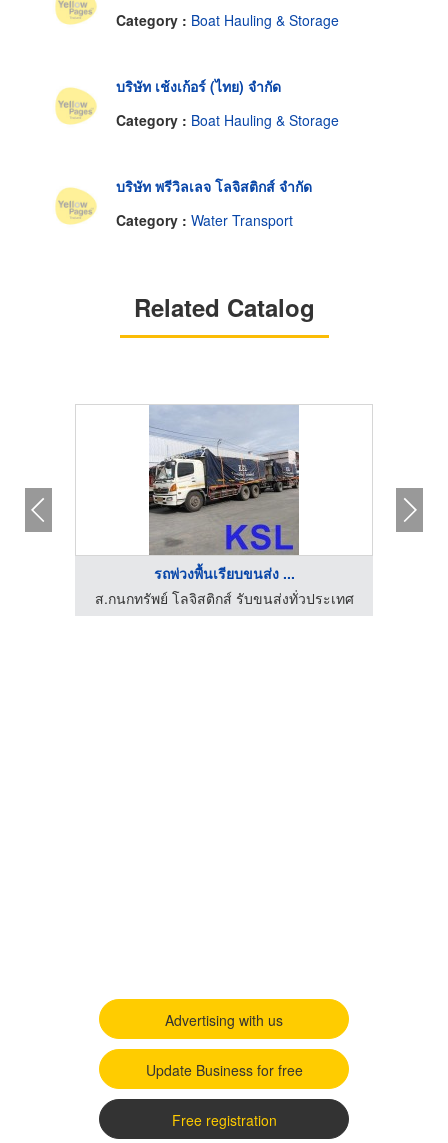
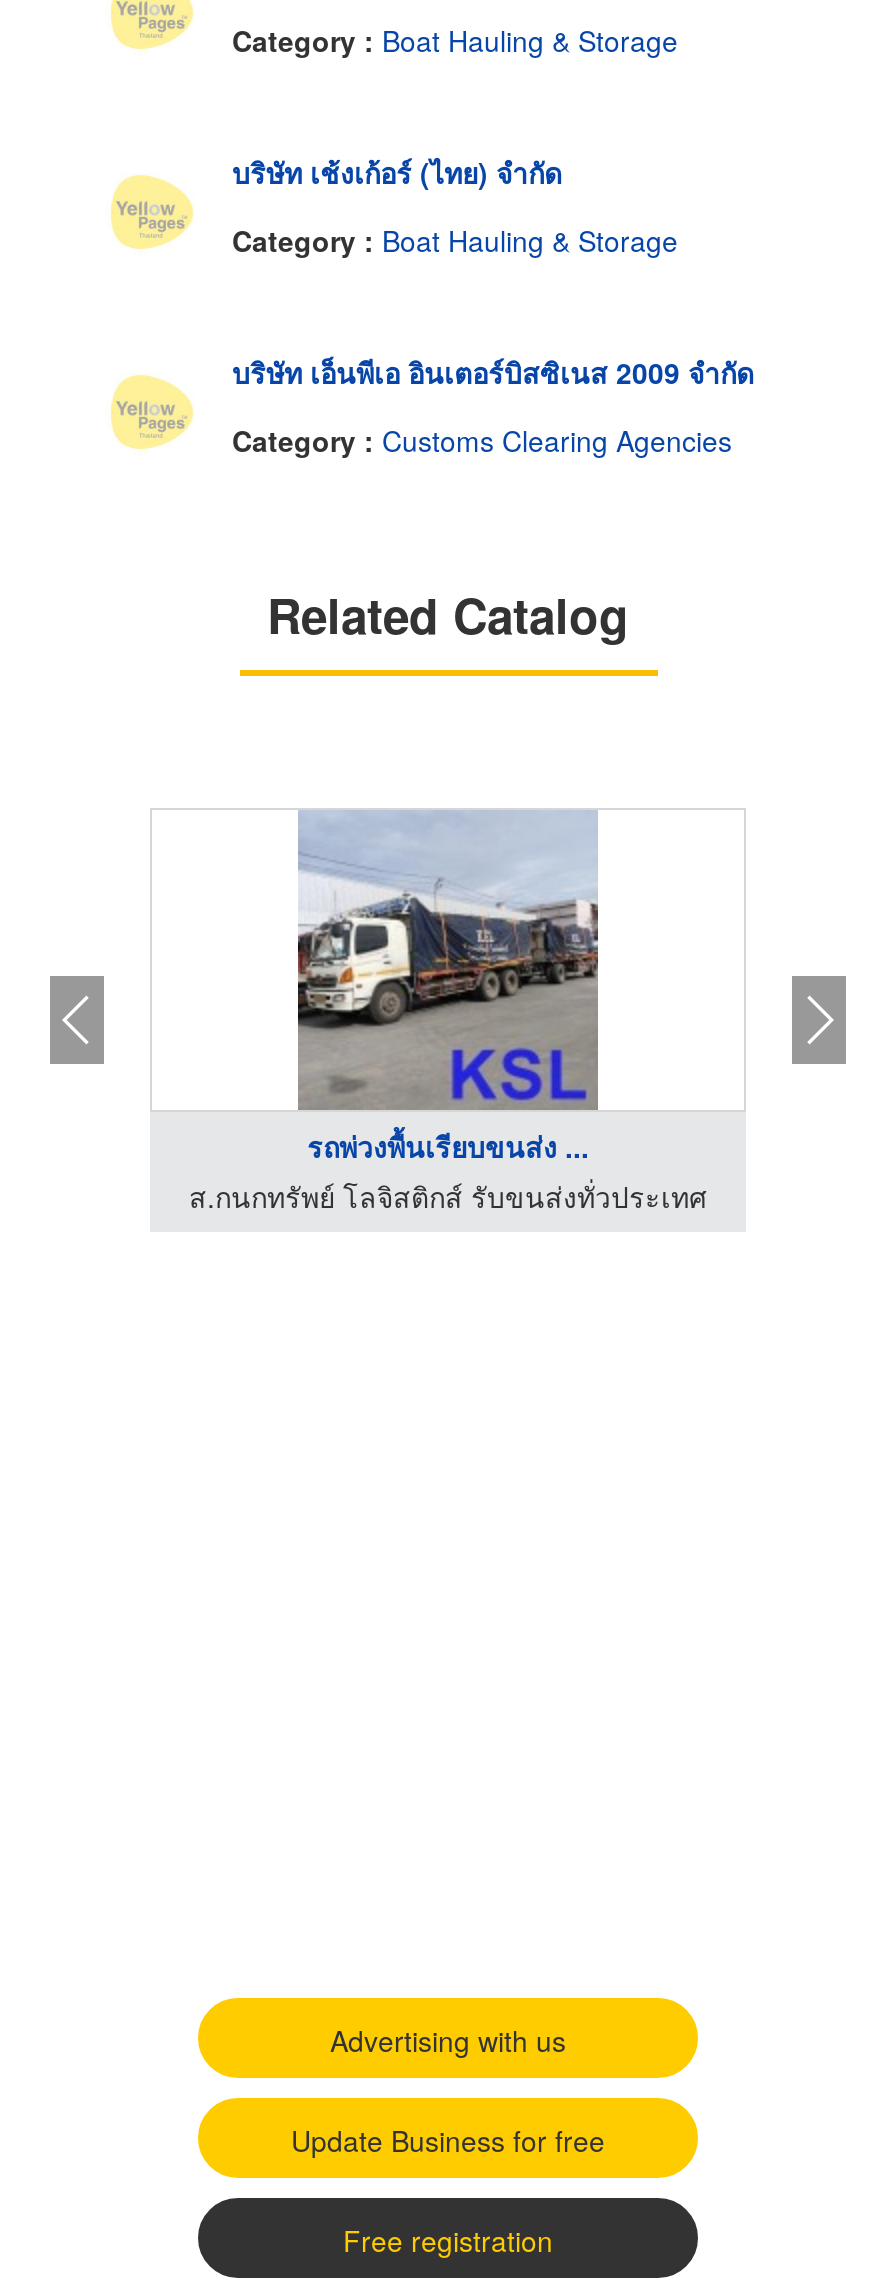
[116,176,312,196] บริษัท พรีวิลเลจ โลจิสติกส์ จำกัด -> [232,352,754,392] บริษัท เอ็นพีเอ อินเตอร์บิสซิเนส 2009 จำกัด
[116,210,293,230] Category : Water Transport -> [232,420,732,460] Category : Customs Clearing Agencies

